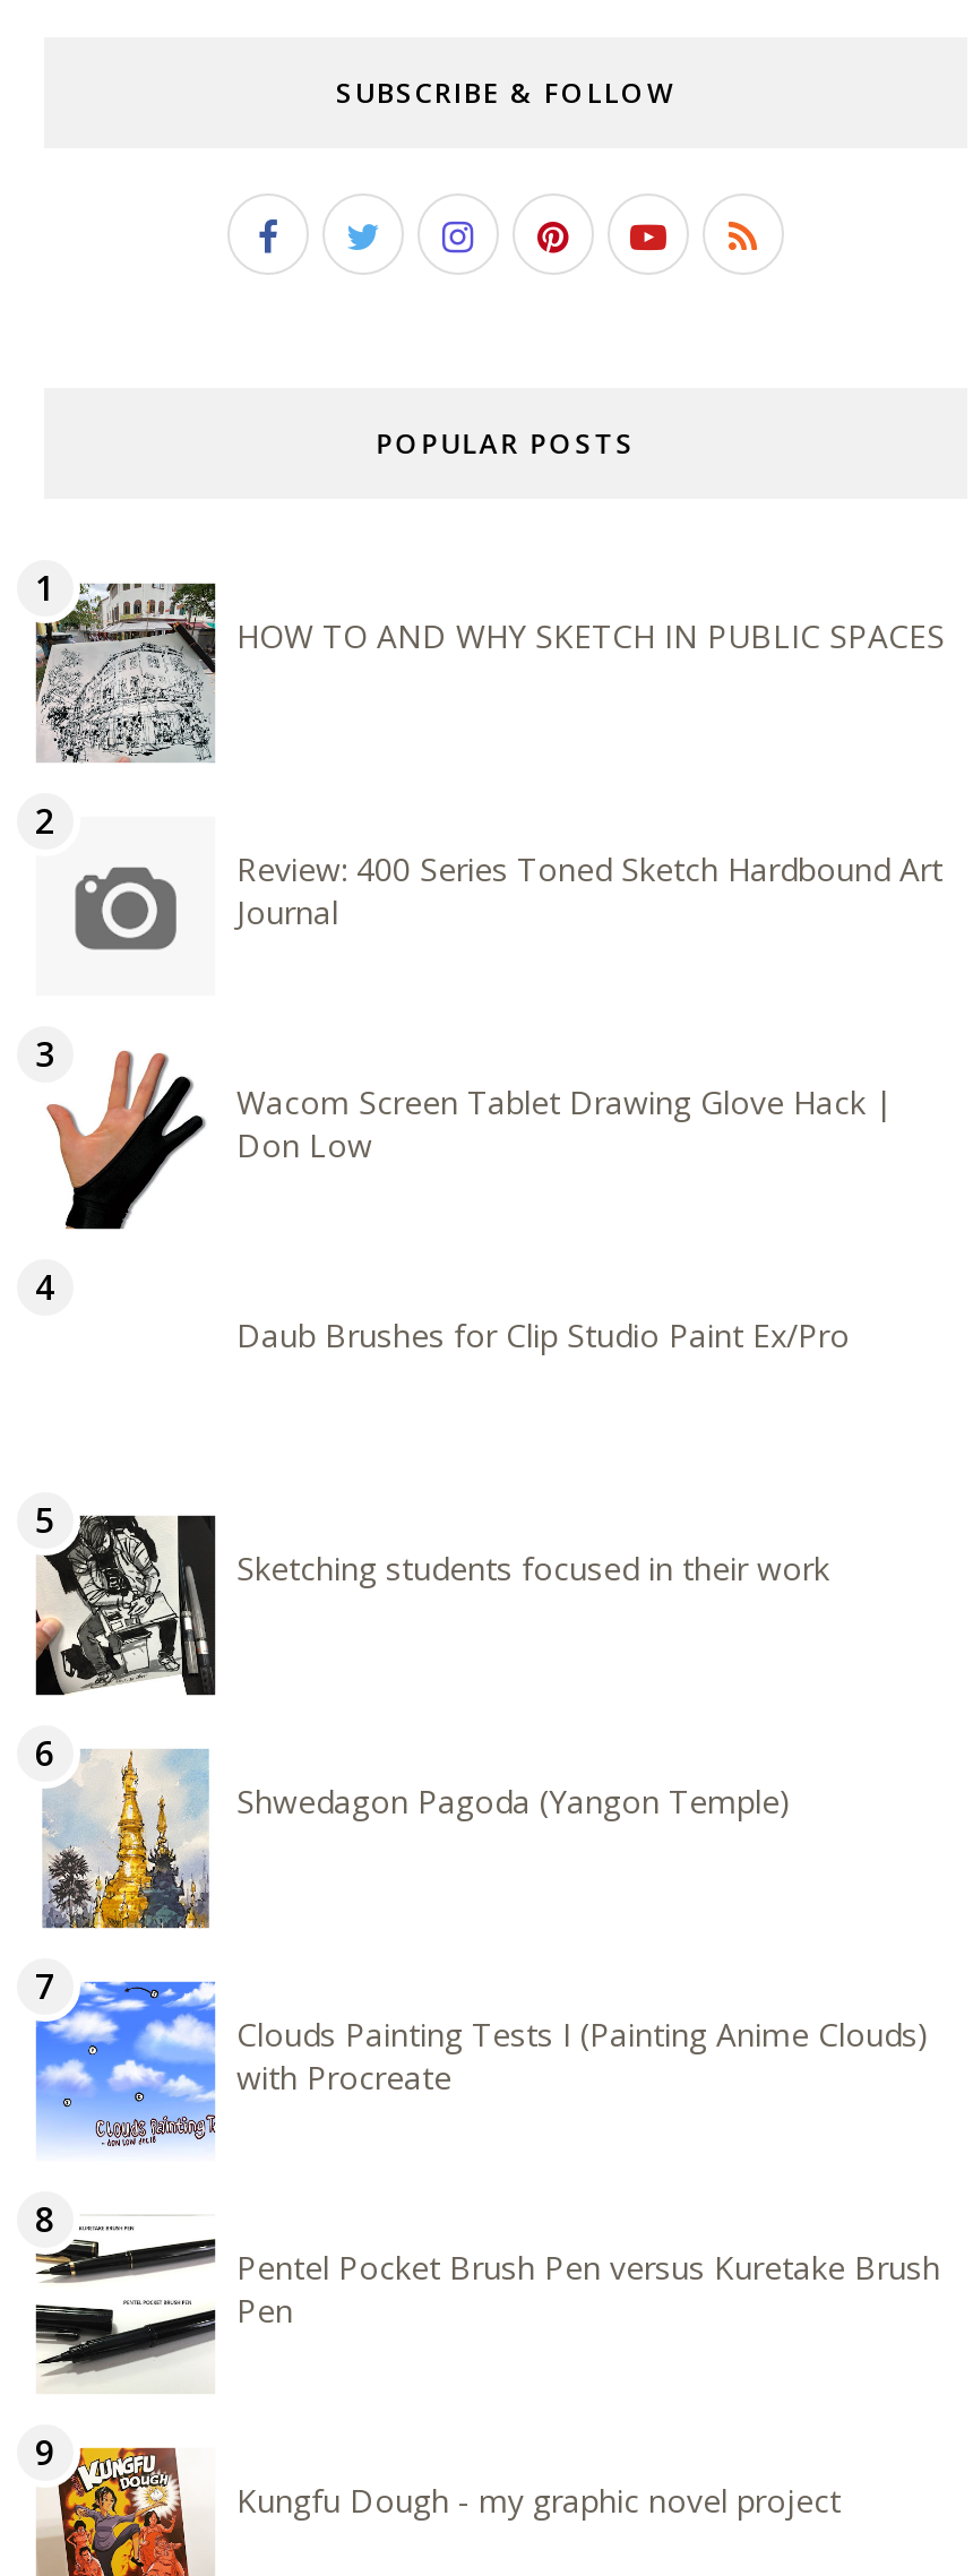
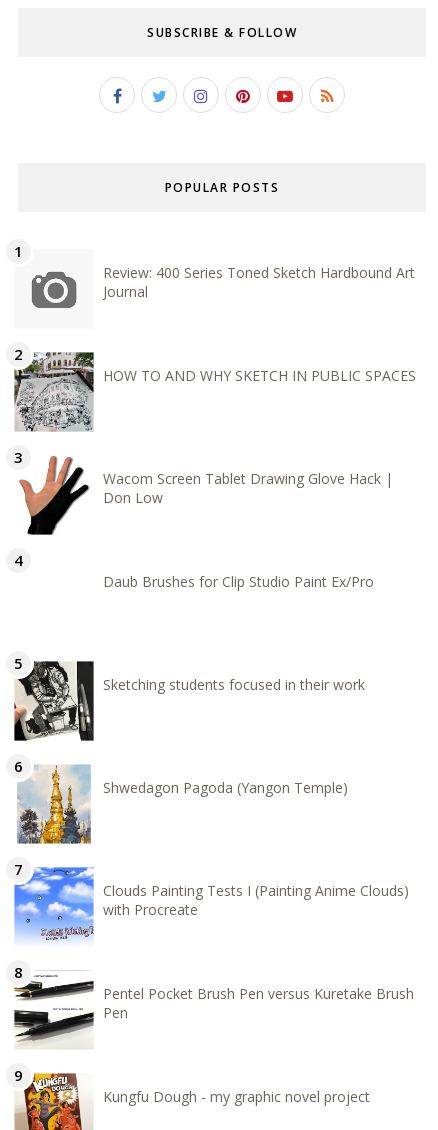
moved [33,580,945,764] -> [13,351,416,432]: [image] | HOW TO AND WHY SKETCH IN PUBLIC SPACES
moved [236,846,942,932] -> [103,263,415,301]: Review: 400 Series Toned Sketch Hardbound Art | Journal

